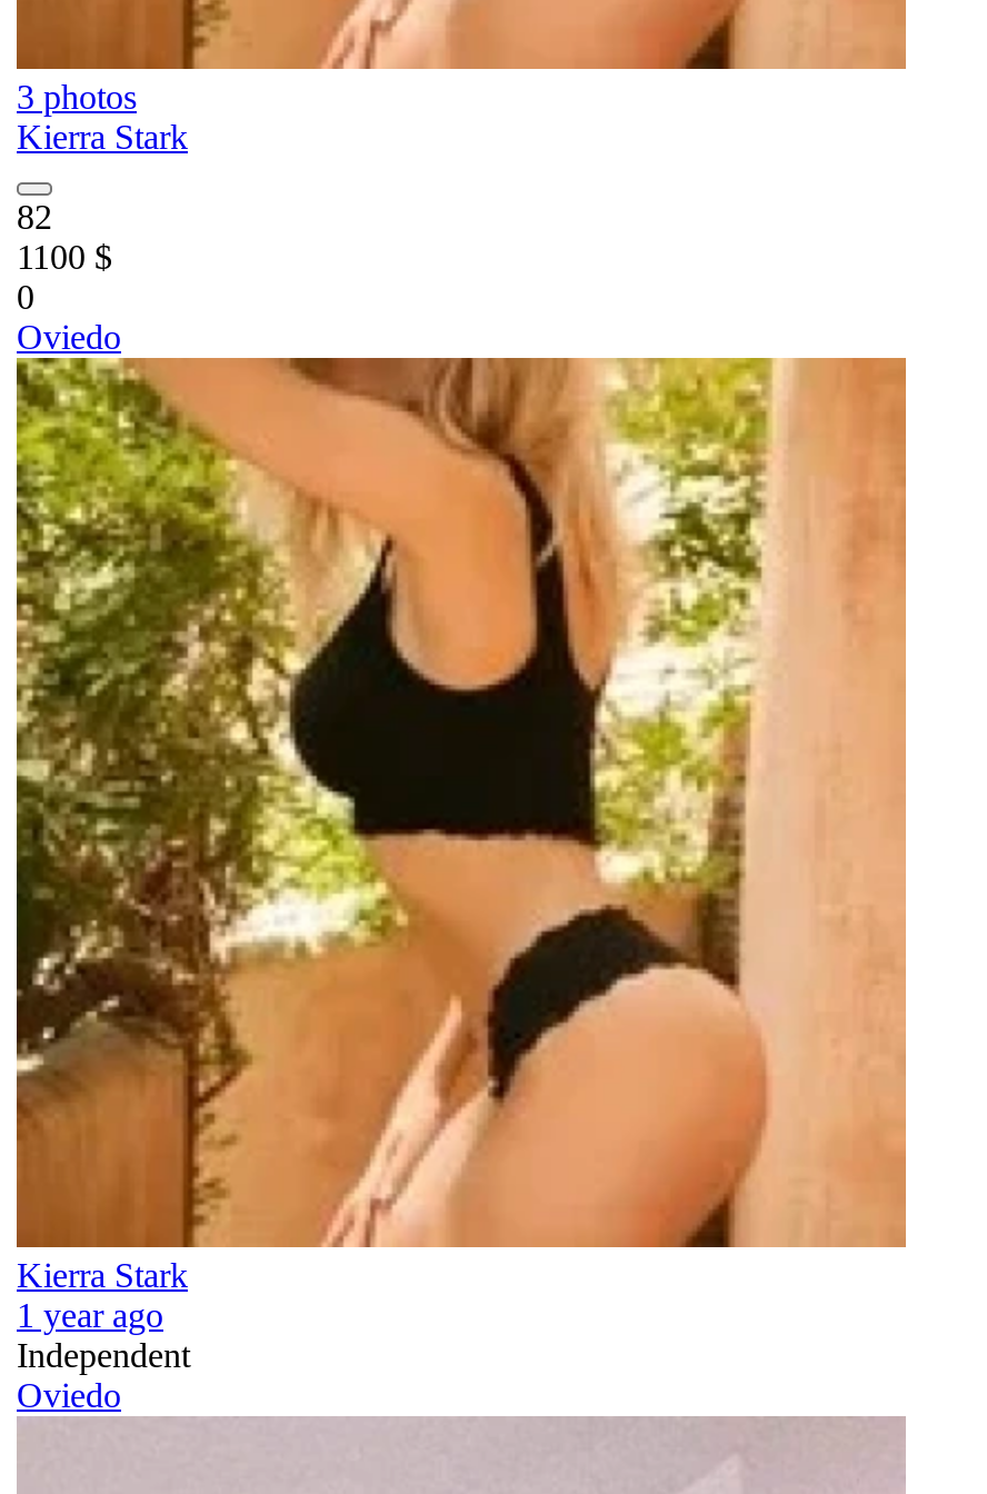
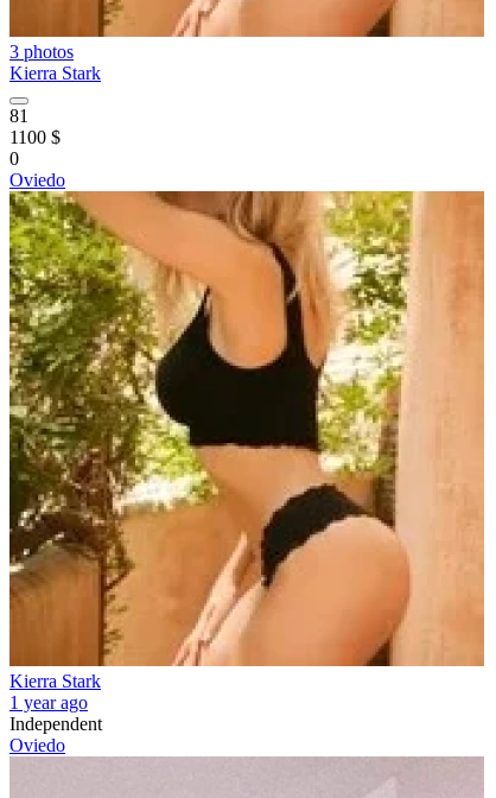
[17,198,52,236] 82 -> [9,106,28,126] 81

